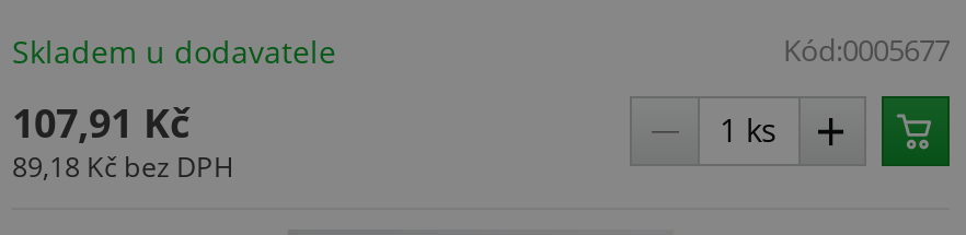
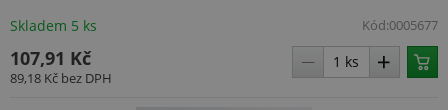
[12,30,336,71] Skladem u dodavatele -> [10,15,97,34] Skladem 5 ks

